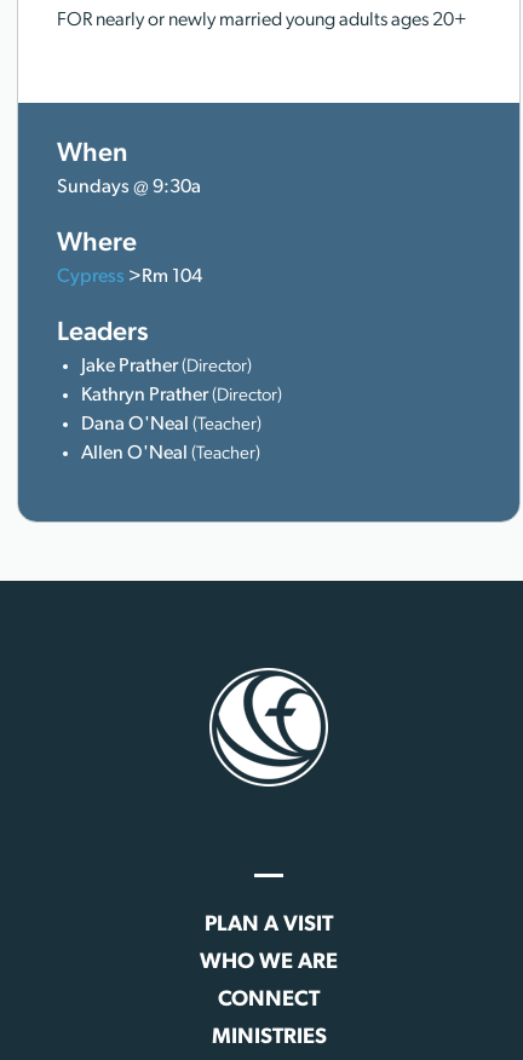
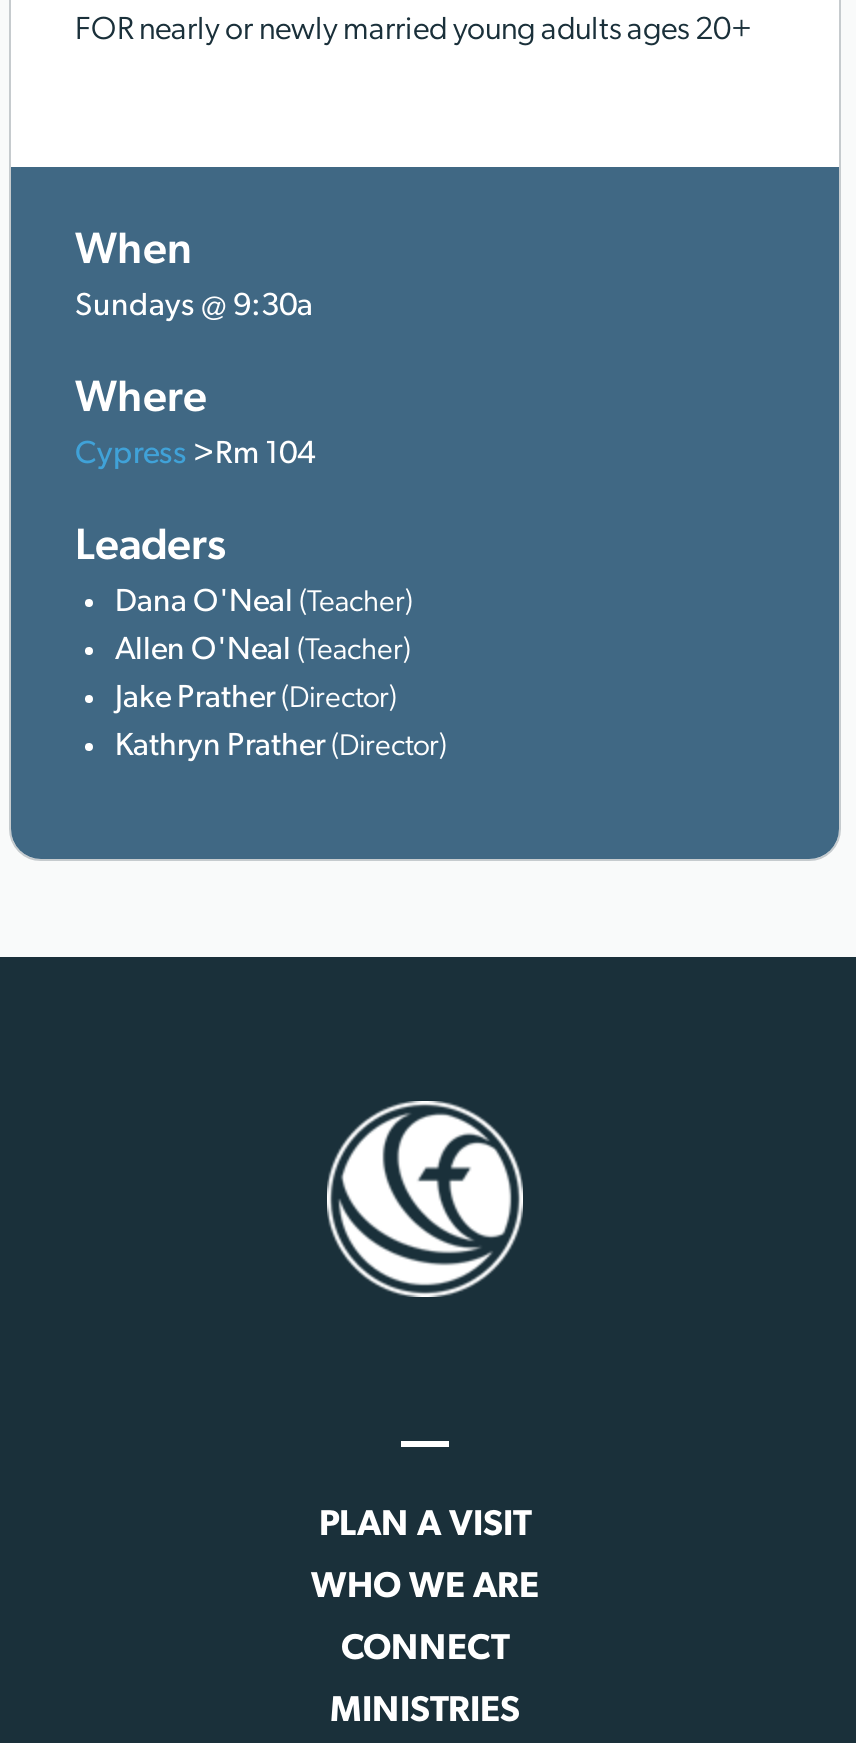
moved [81,357,282,405] -> [115,683,447,763]: Jake Prather (Director) | Kathryn Prather (Director)
moved [81,415,261,463] -> [115,587,413,667]: Dana O'Neal (Teacher) | Allen O'Neal (Teacher)

